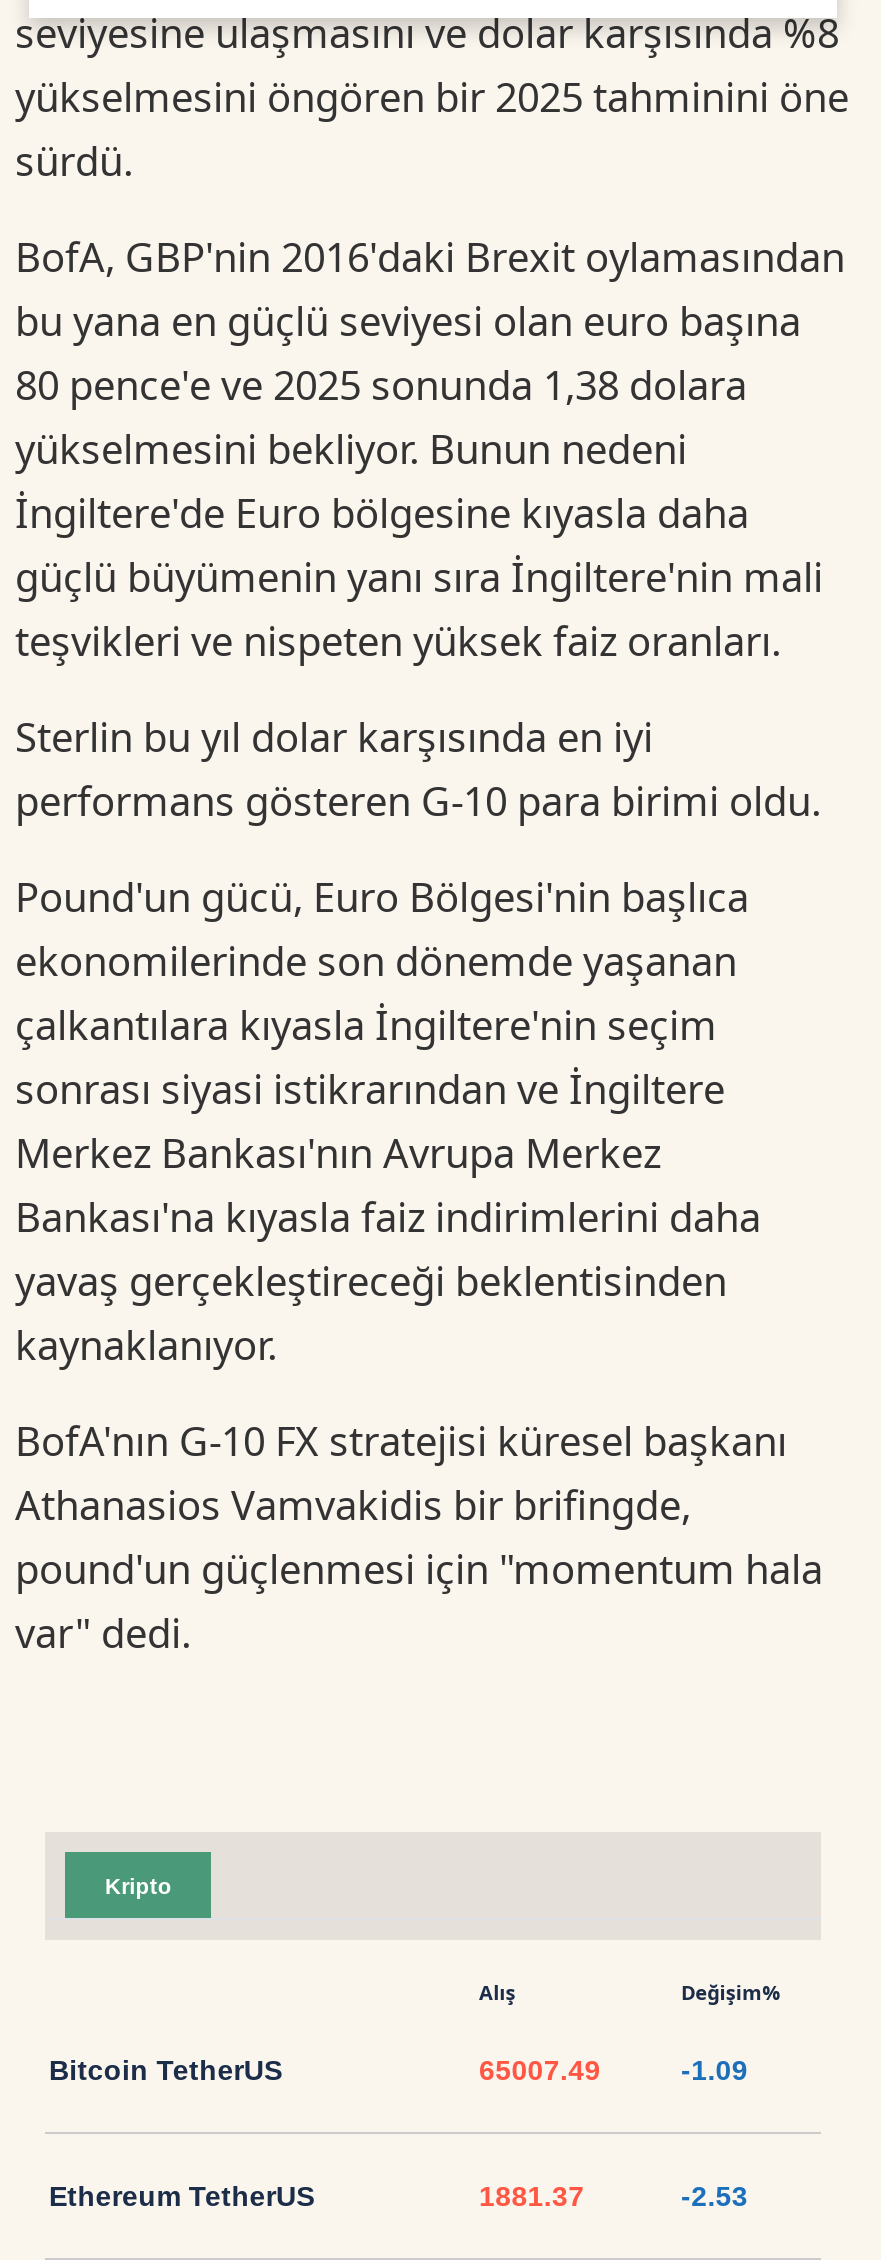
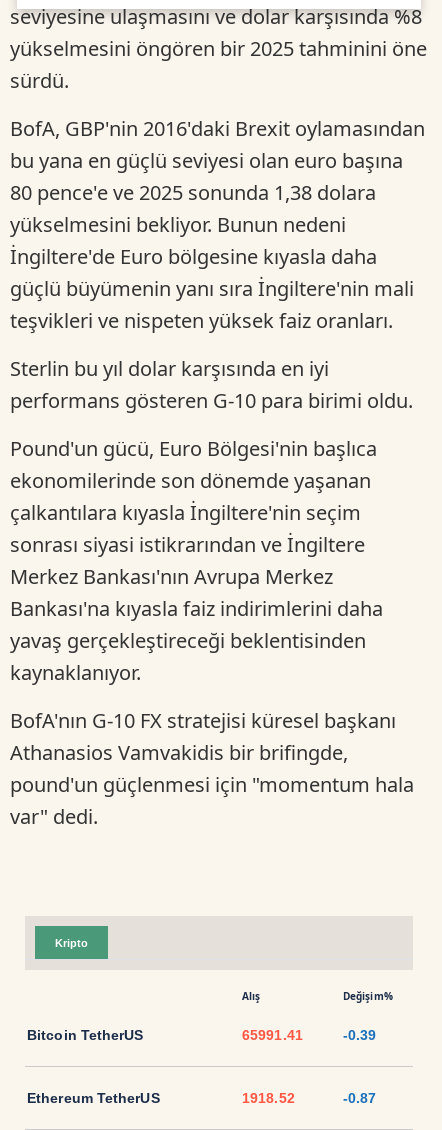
[479,2054,601,2086] 65007.49 -> [242,1027,303,1043] 65991.41
[681,2054,748,2086] -1.09 -> [343,1027,376,1043] -0.39
[479,2180,584,2212] 1881.37 -> [242,1090,295,1106] 1918.52
[681,2180,748,2212] -2.53 -> [343,1090,376,1106] -0.87

